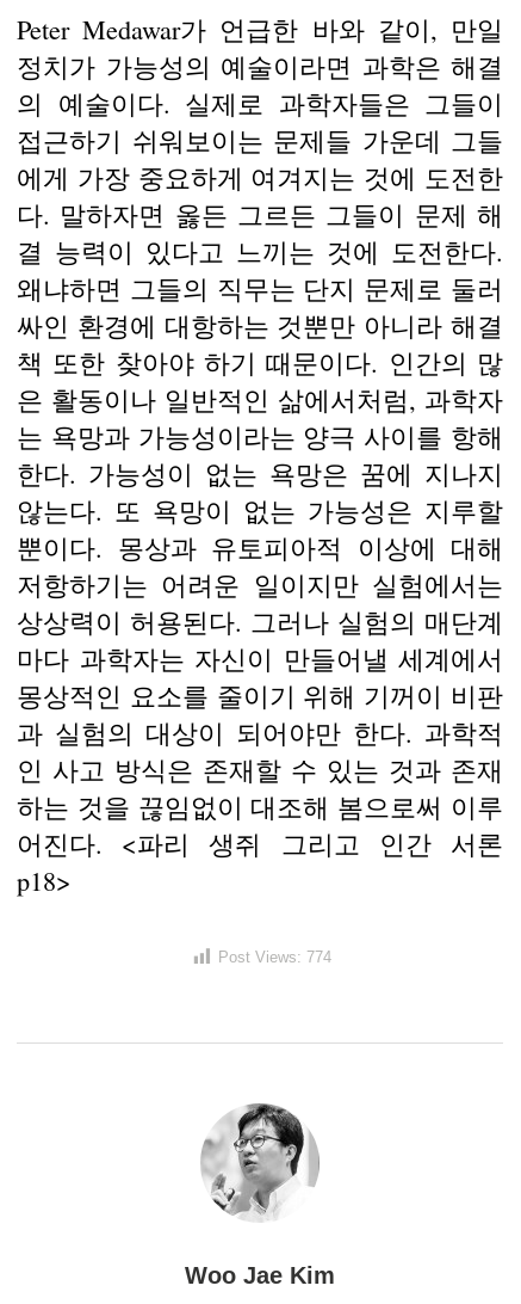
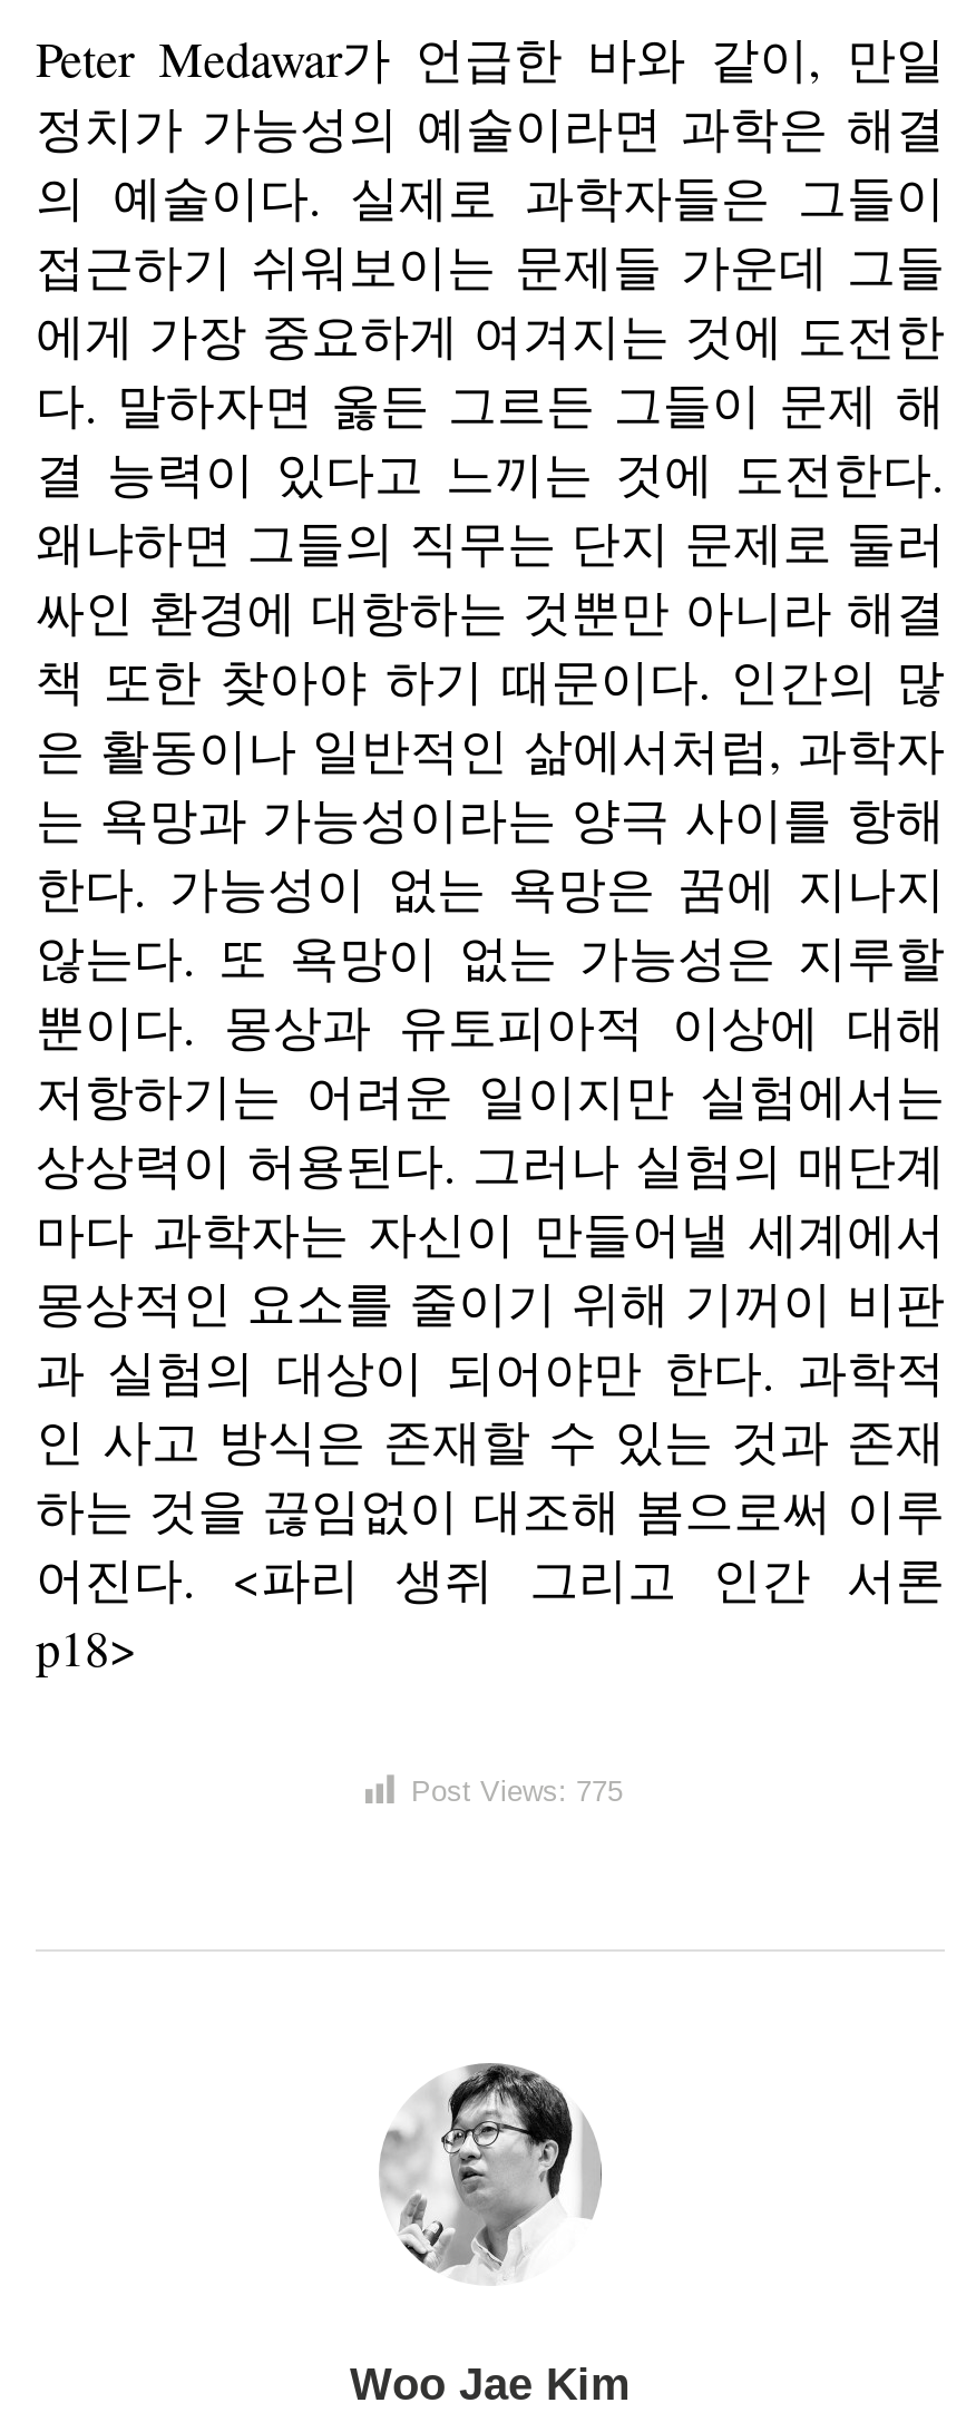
[218,949,331,967] Post Views: 774 -> [411,1775,623,1808] Post Views: 775

